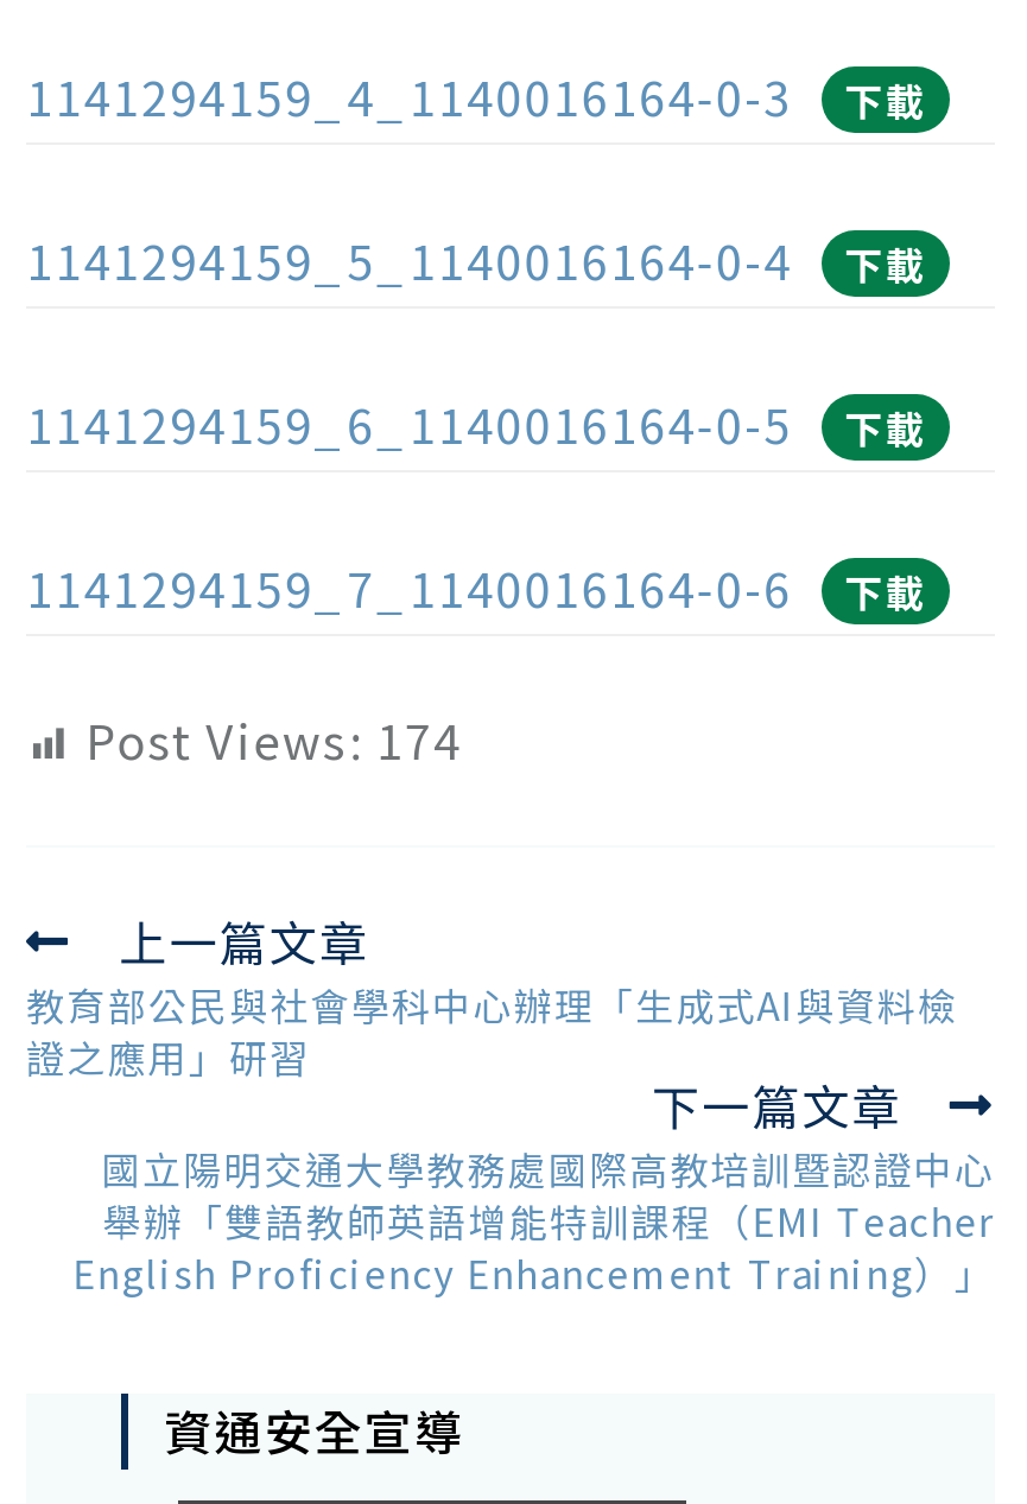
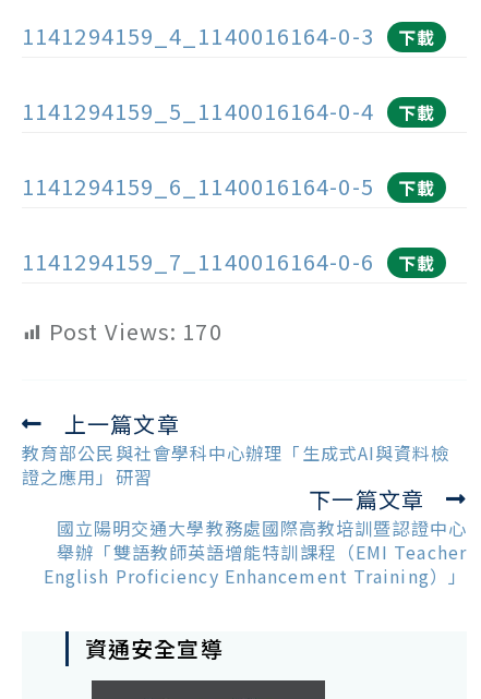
[86,705,462,774] Post Views: 174 -> [49,315,222,347] Post Views: 170

